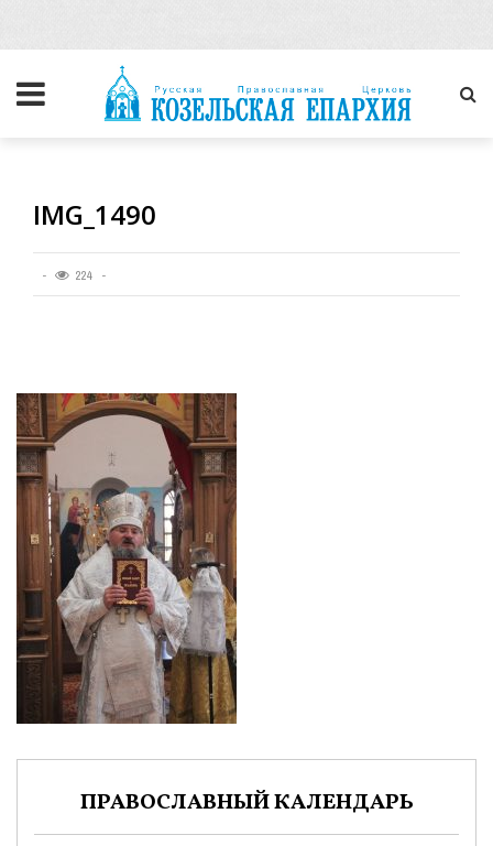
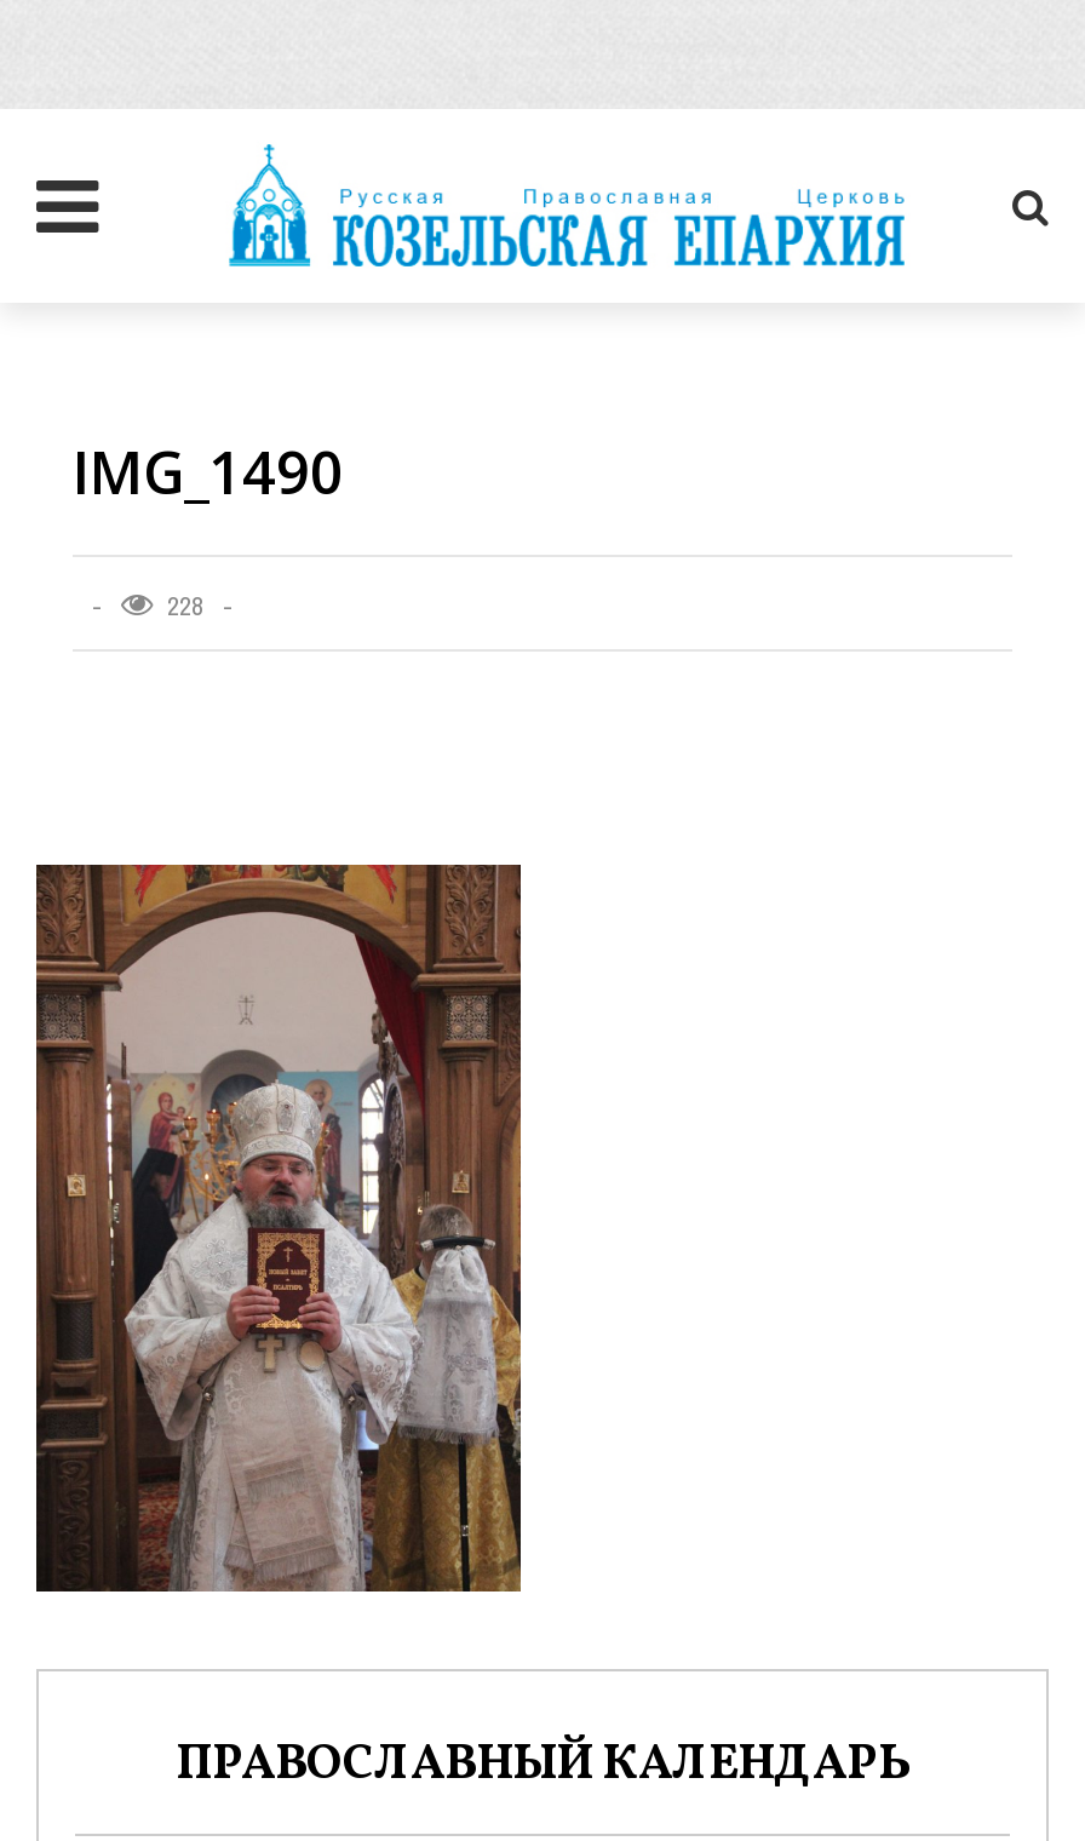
[76,268,92,283] 224 -> [167,589,203,623] 228

